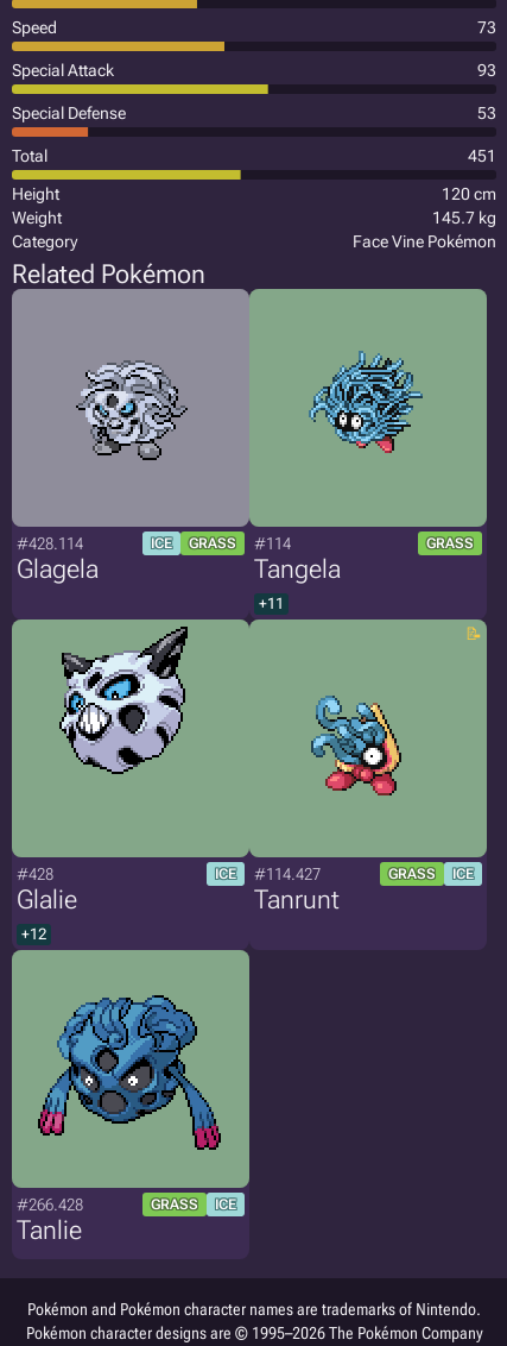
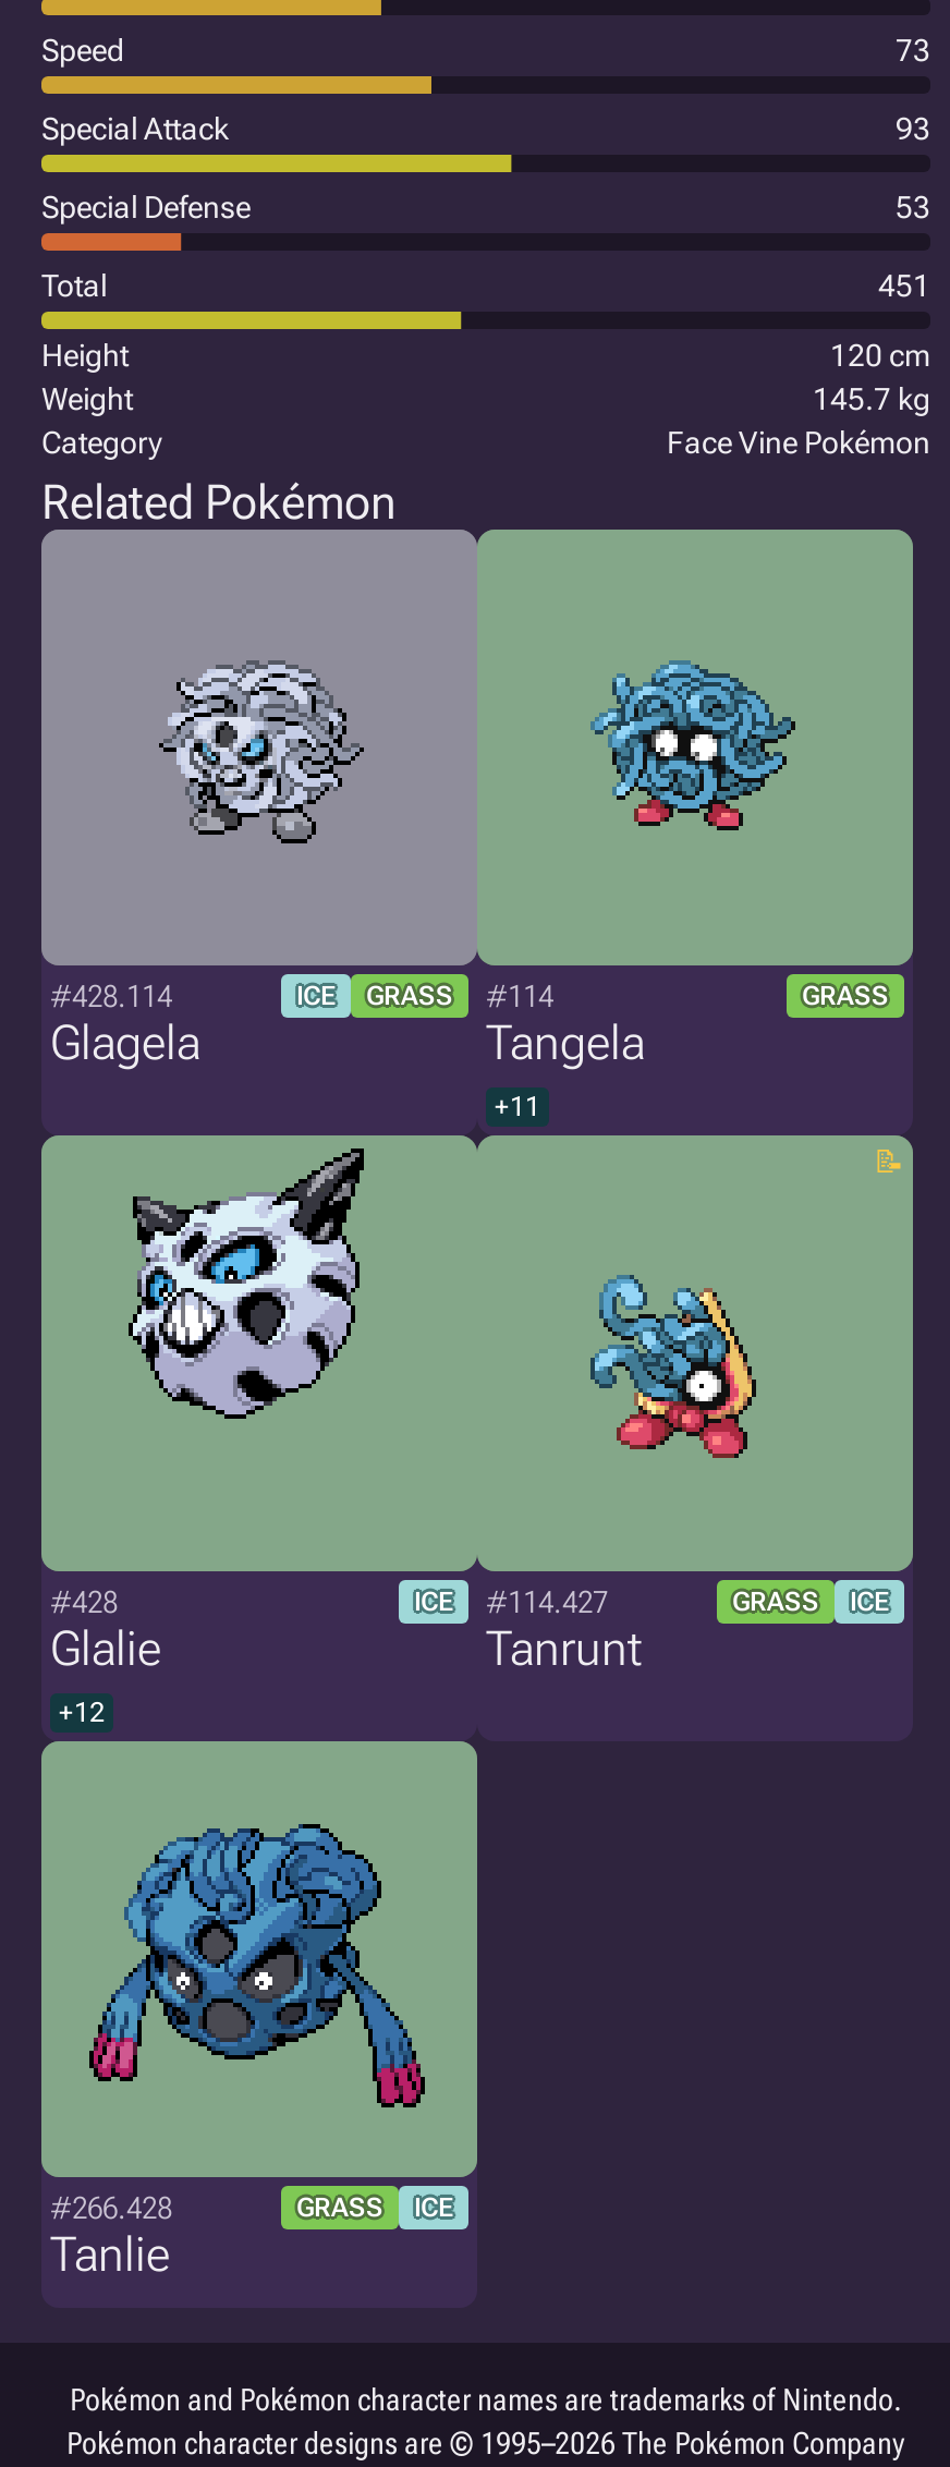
[309,351,423,454] [image] -> [588,645,797,833] [image]

